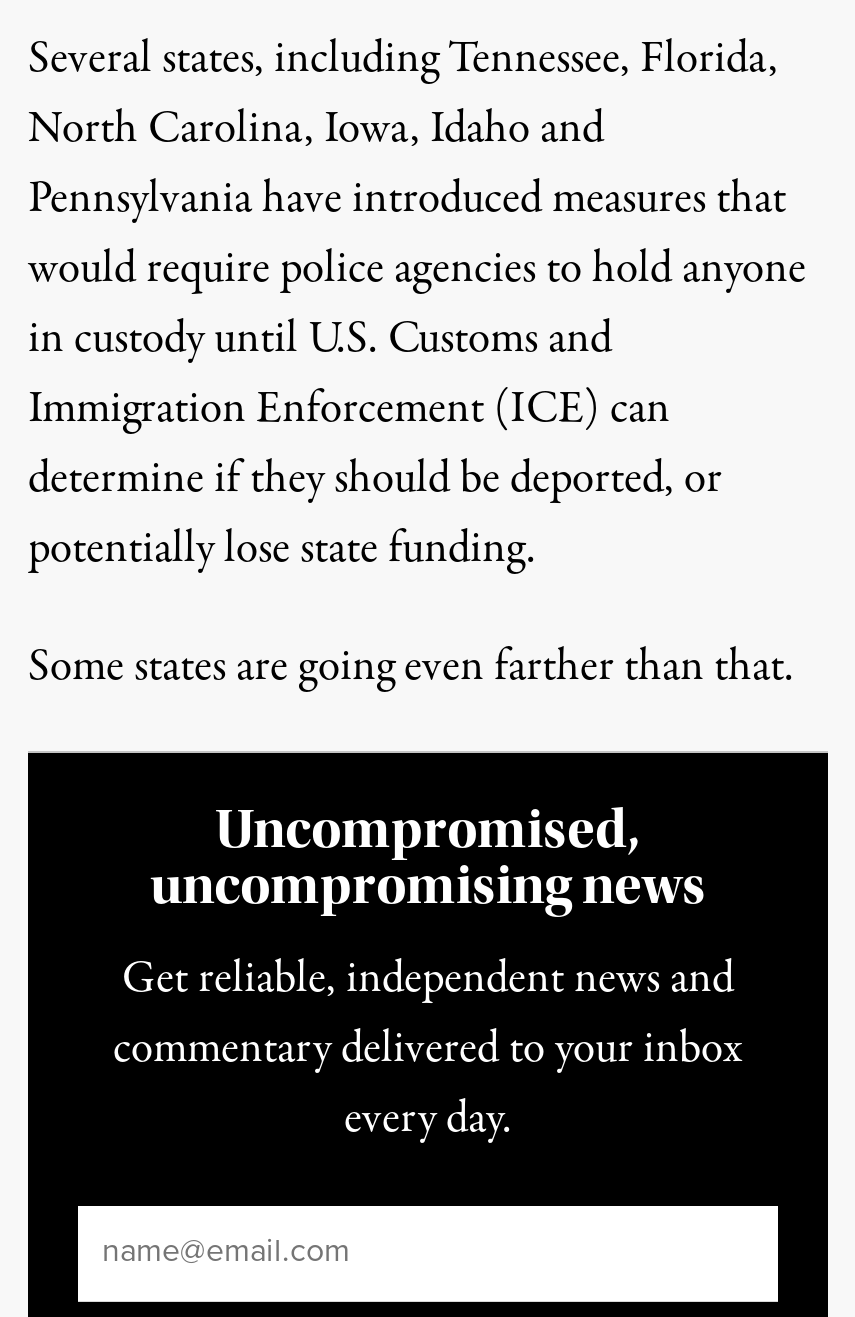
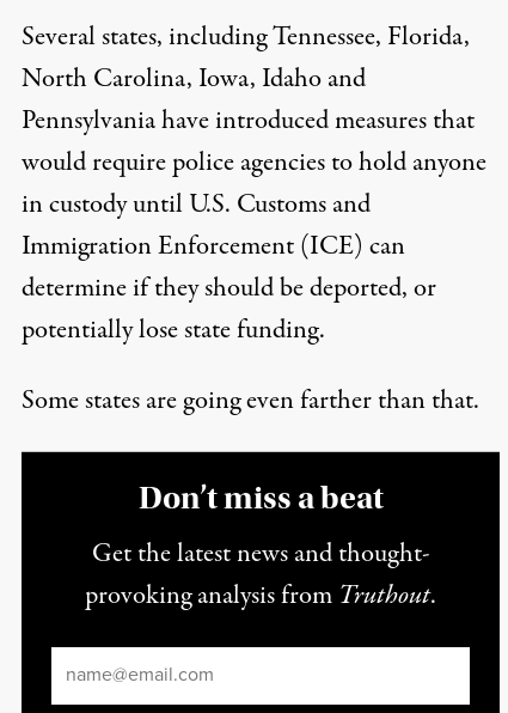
[150,798,706,918] Uncompromised, | uncompromising news -> [138,479,383,517] Don’t miss a beat
[113,948,743,1152] Get reliable, independent news and | commentary delivered to your inbox | every day. -> [85,535,436,615] Get the latest news and thought- | provoking analysis from Truthout.

